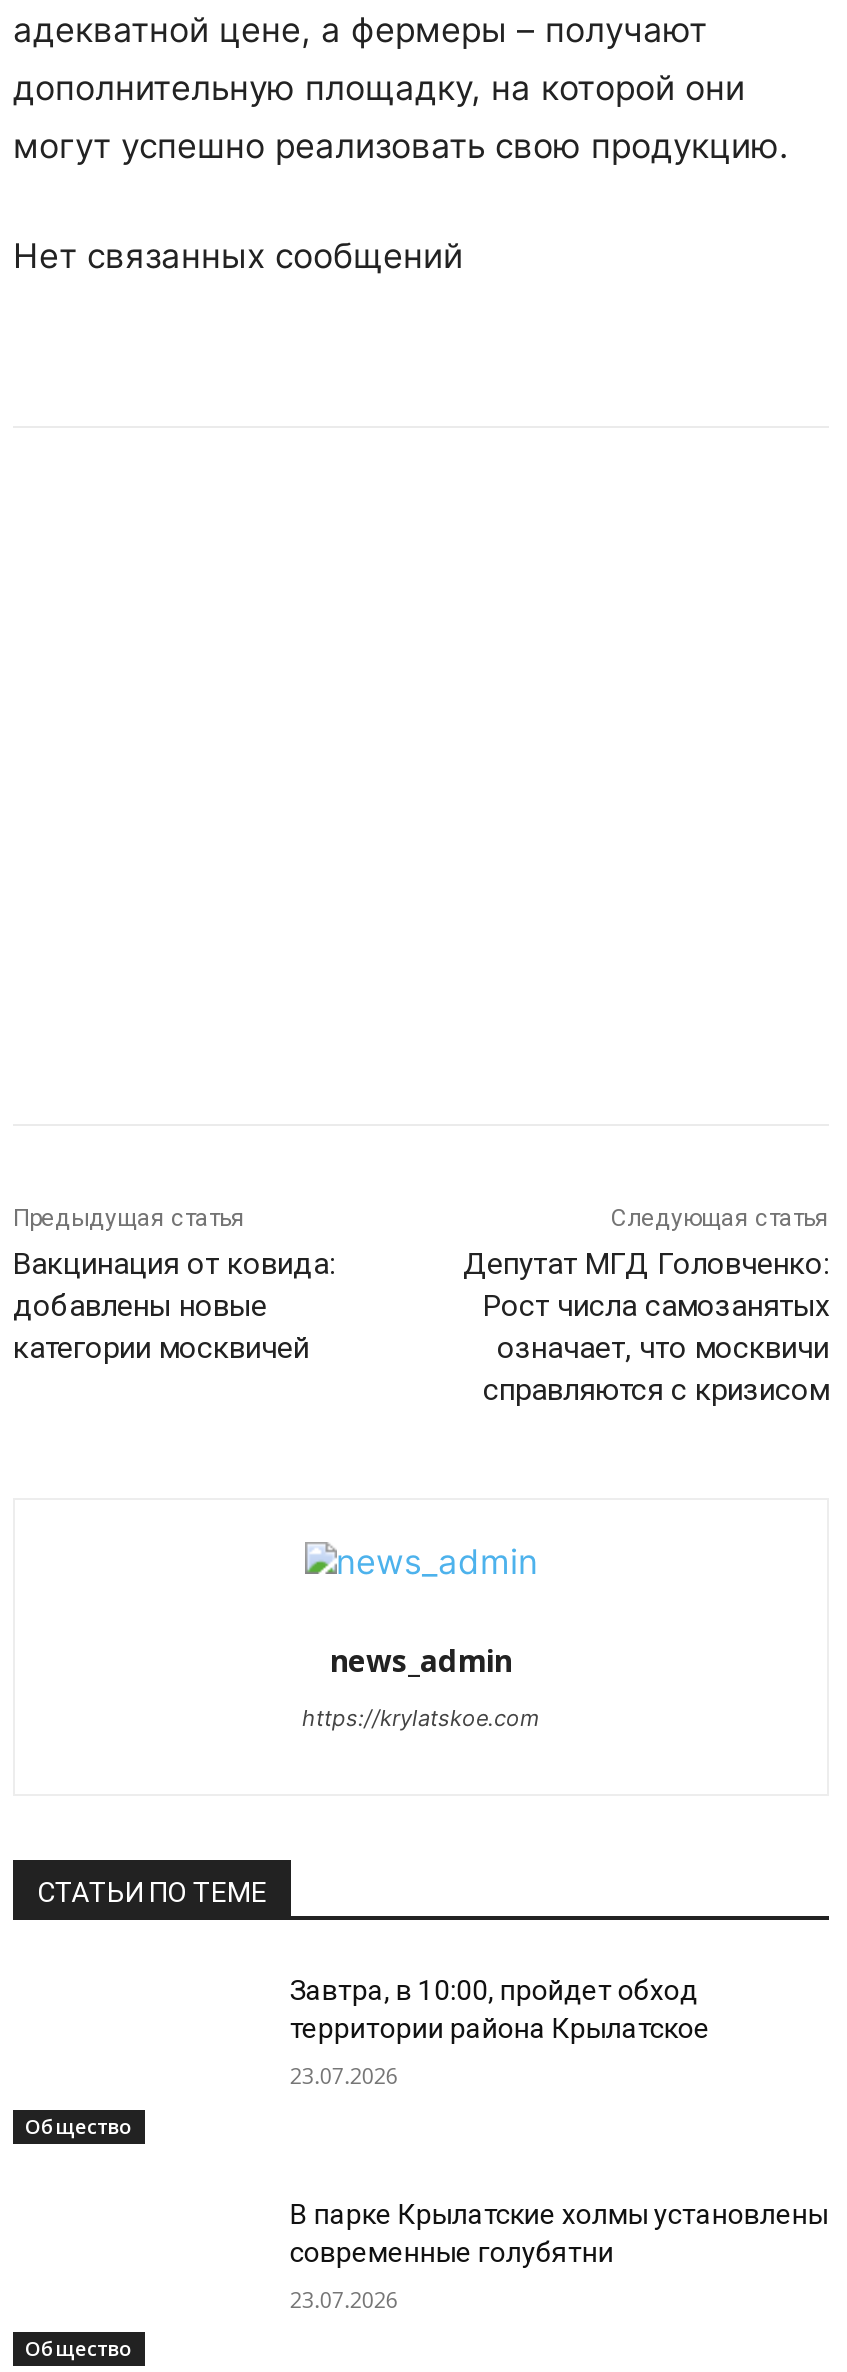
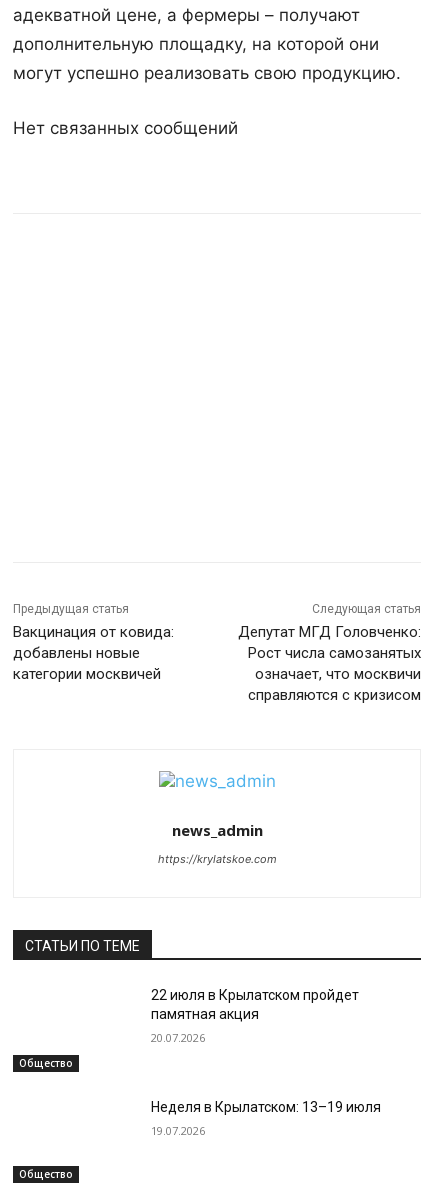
[290,1974,710,2044] Завтра, в 10:00, пройдет обход | территории района Крылатское -> [151,987,359,1022] 22 июля в Крылатском пройдет | памятная акция
[290,2060,398,2090] 23.07.2026 -> [151,1030,205,1045] 20.07.2026
[290,2197,828,2267] В парке Крылатские холмы установлены | современные голубятни -> [151,1099,381,1115] Неделя в Крылатском: 13–19 июля
[290,2283,398,2313] 23.07.2026 -> [151,1123,205,1138] 19.07.2026

